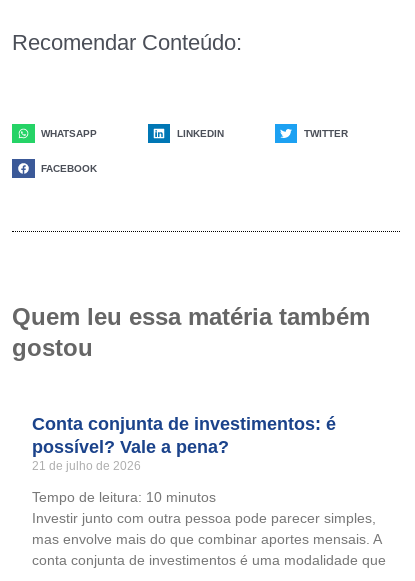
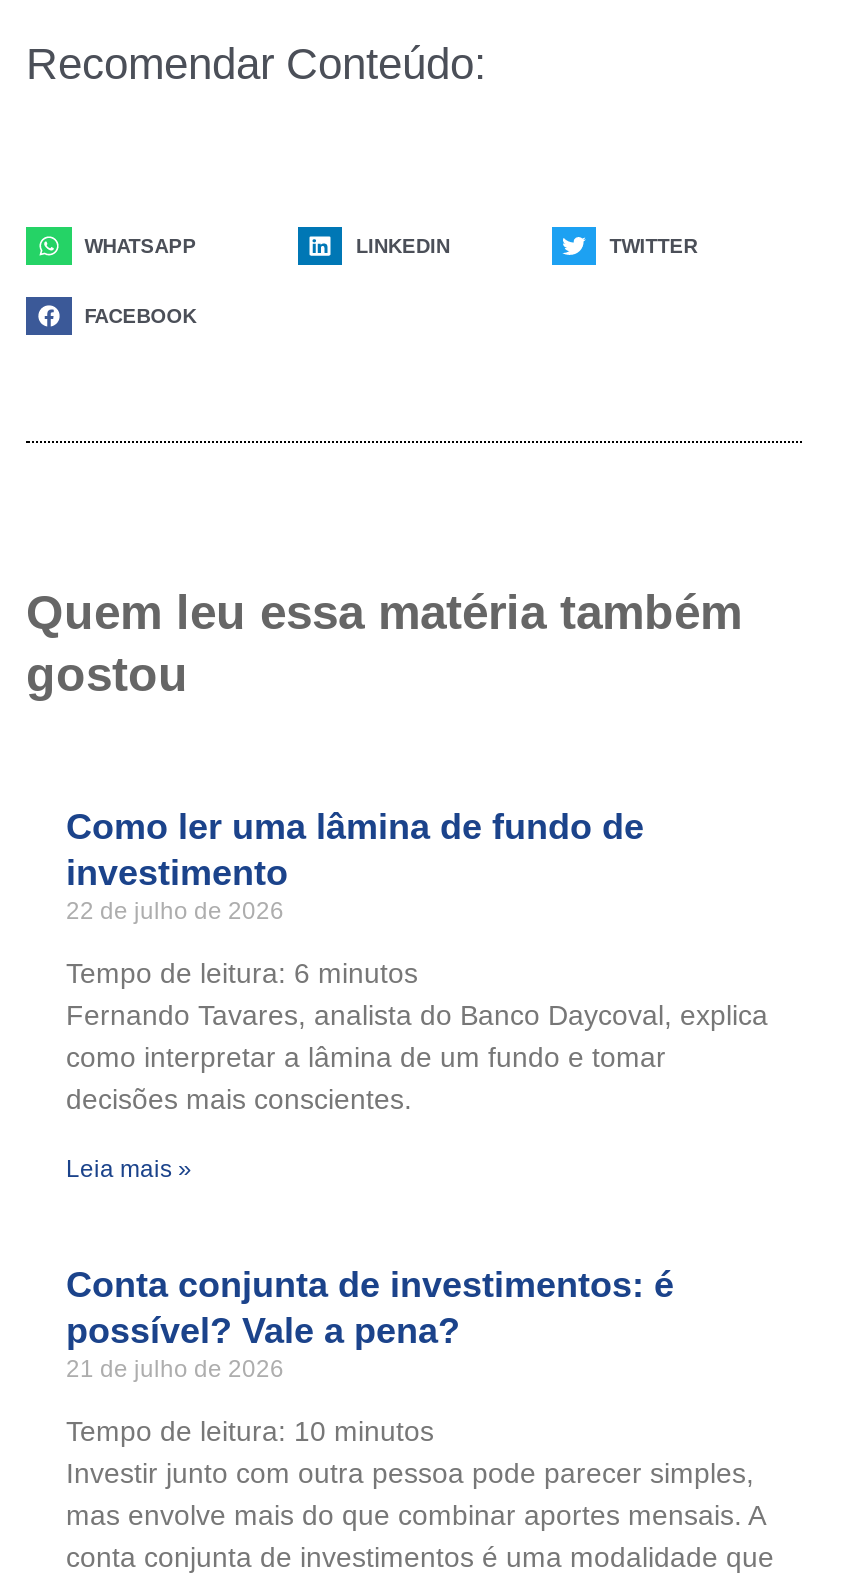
none -> [66,808,768,1184] Como ler uma lâmina de fundo de | investimento | 22 de julho de 2026 | Tempo de leitura: 6 minutos | Fernando Tavares, analista do Banco Daycoval, explica | como interpretar a lâmina de um fundo e tomar | decisões mais conscientes. | Leia mais »

